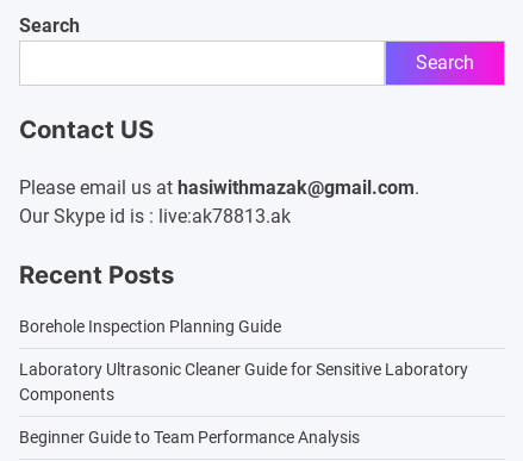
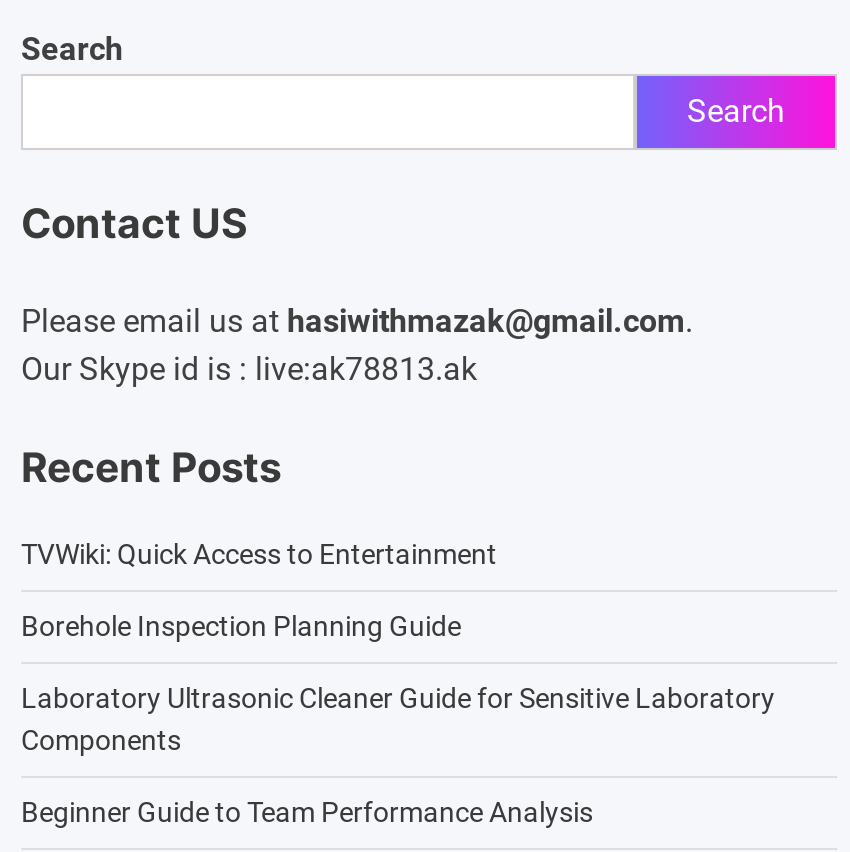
none -> [21,538,497,570] TVWiki: Quick Access to Entertainment

